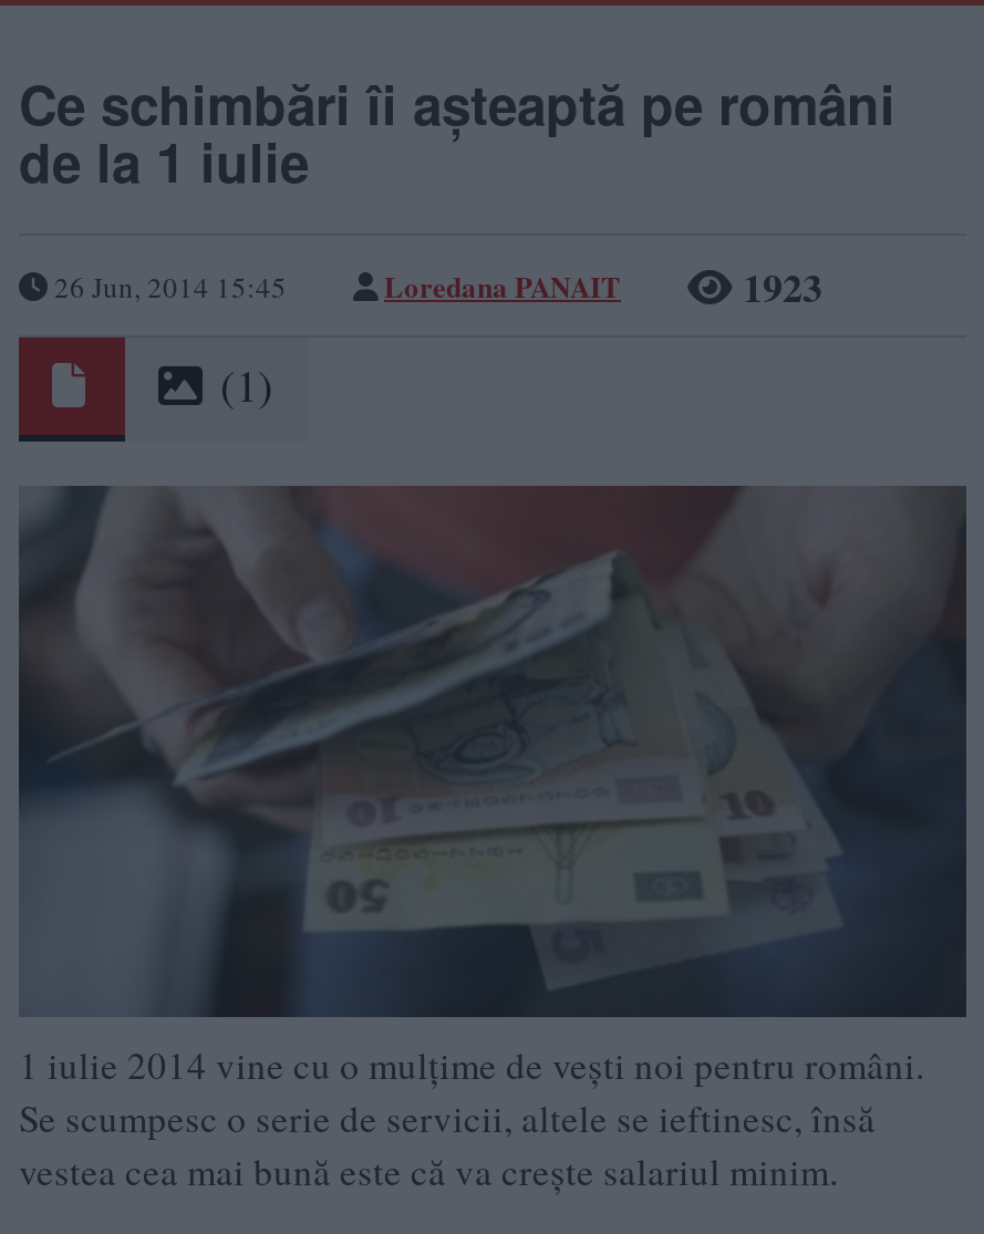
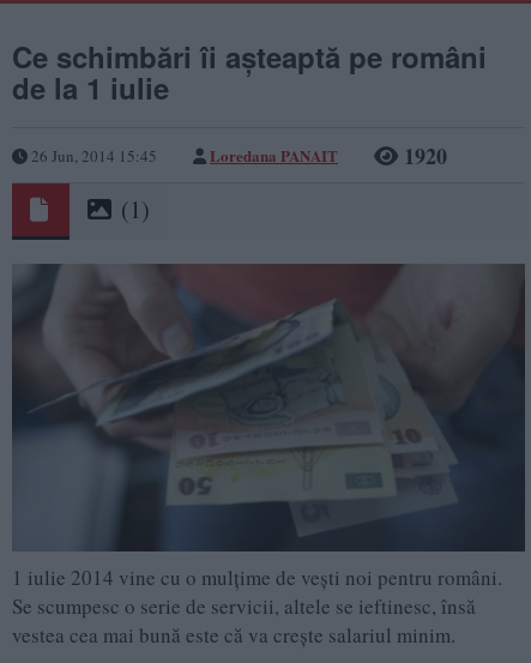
[732,257,822,314] 1923 -> [398,140,447,171] 1920

